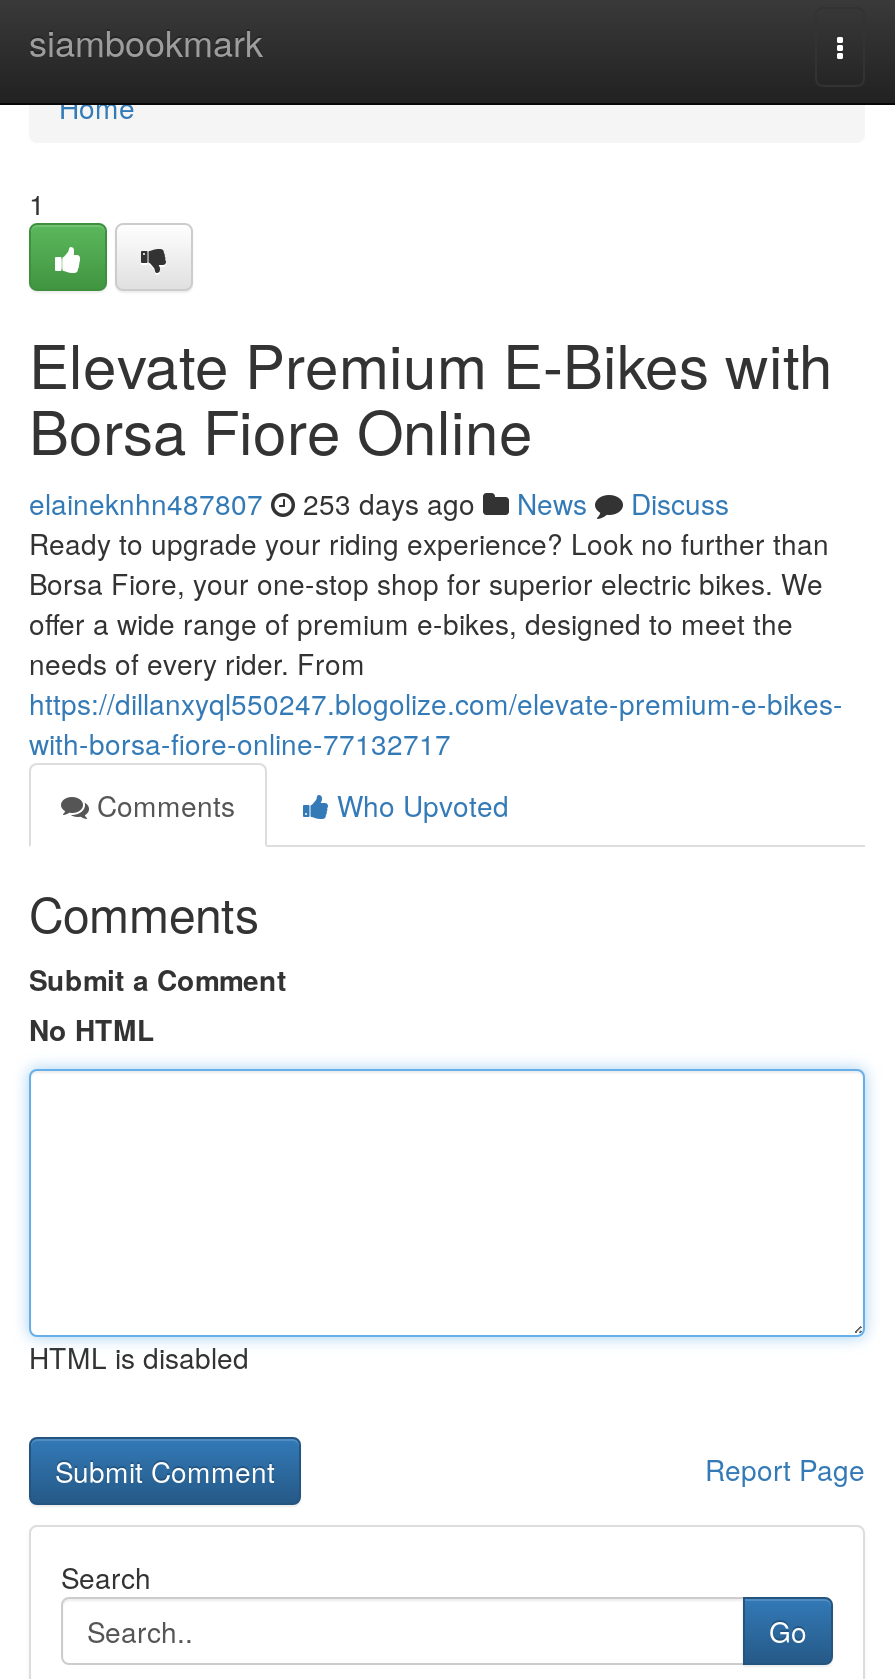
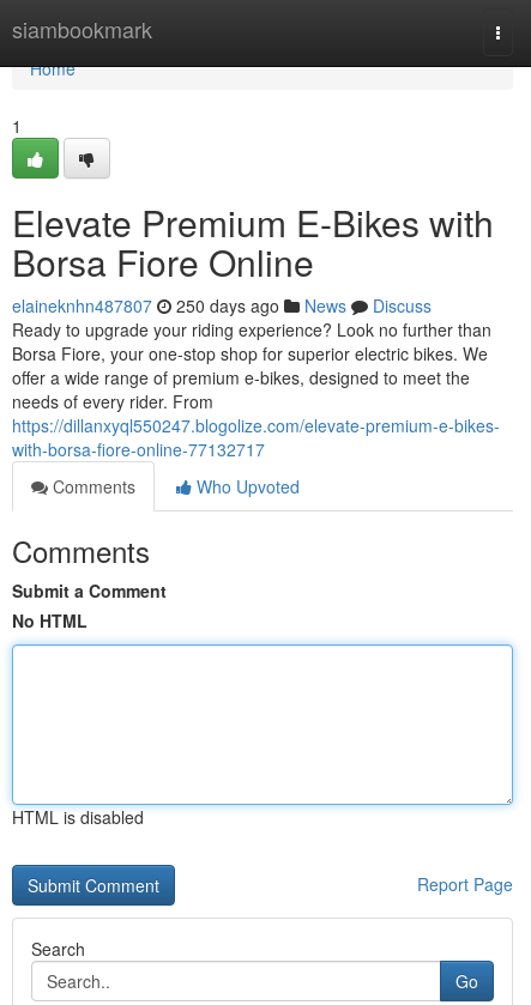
[29,483,729,523] elaineknhn487807 253 days ago News Discuss -> [12,293,432,317] elaineknhn487807 250 days ago News Discuss

